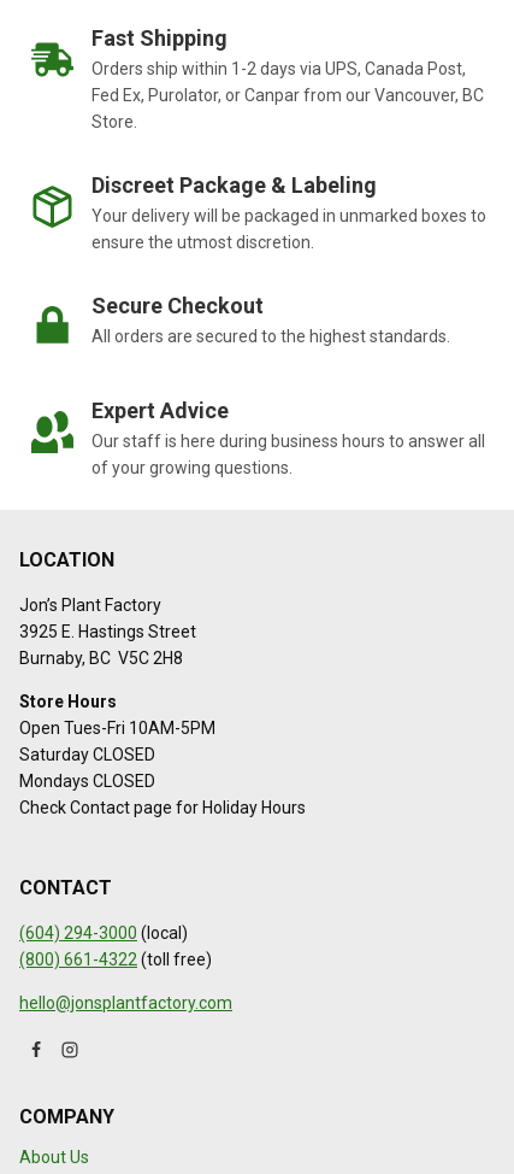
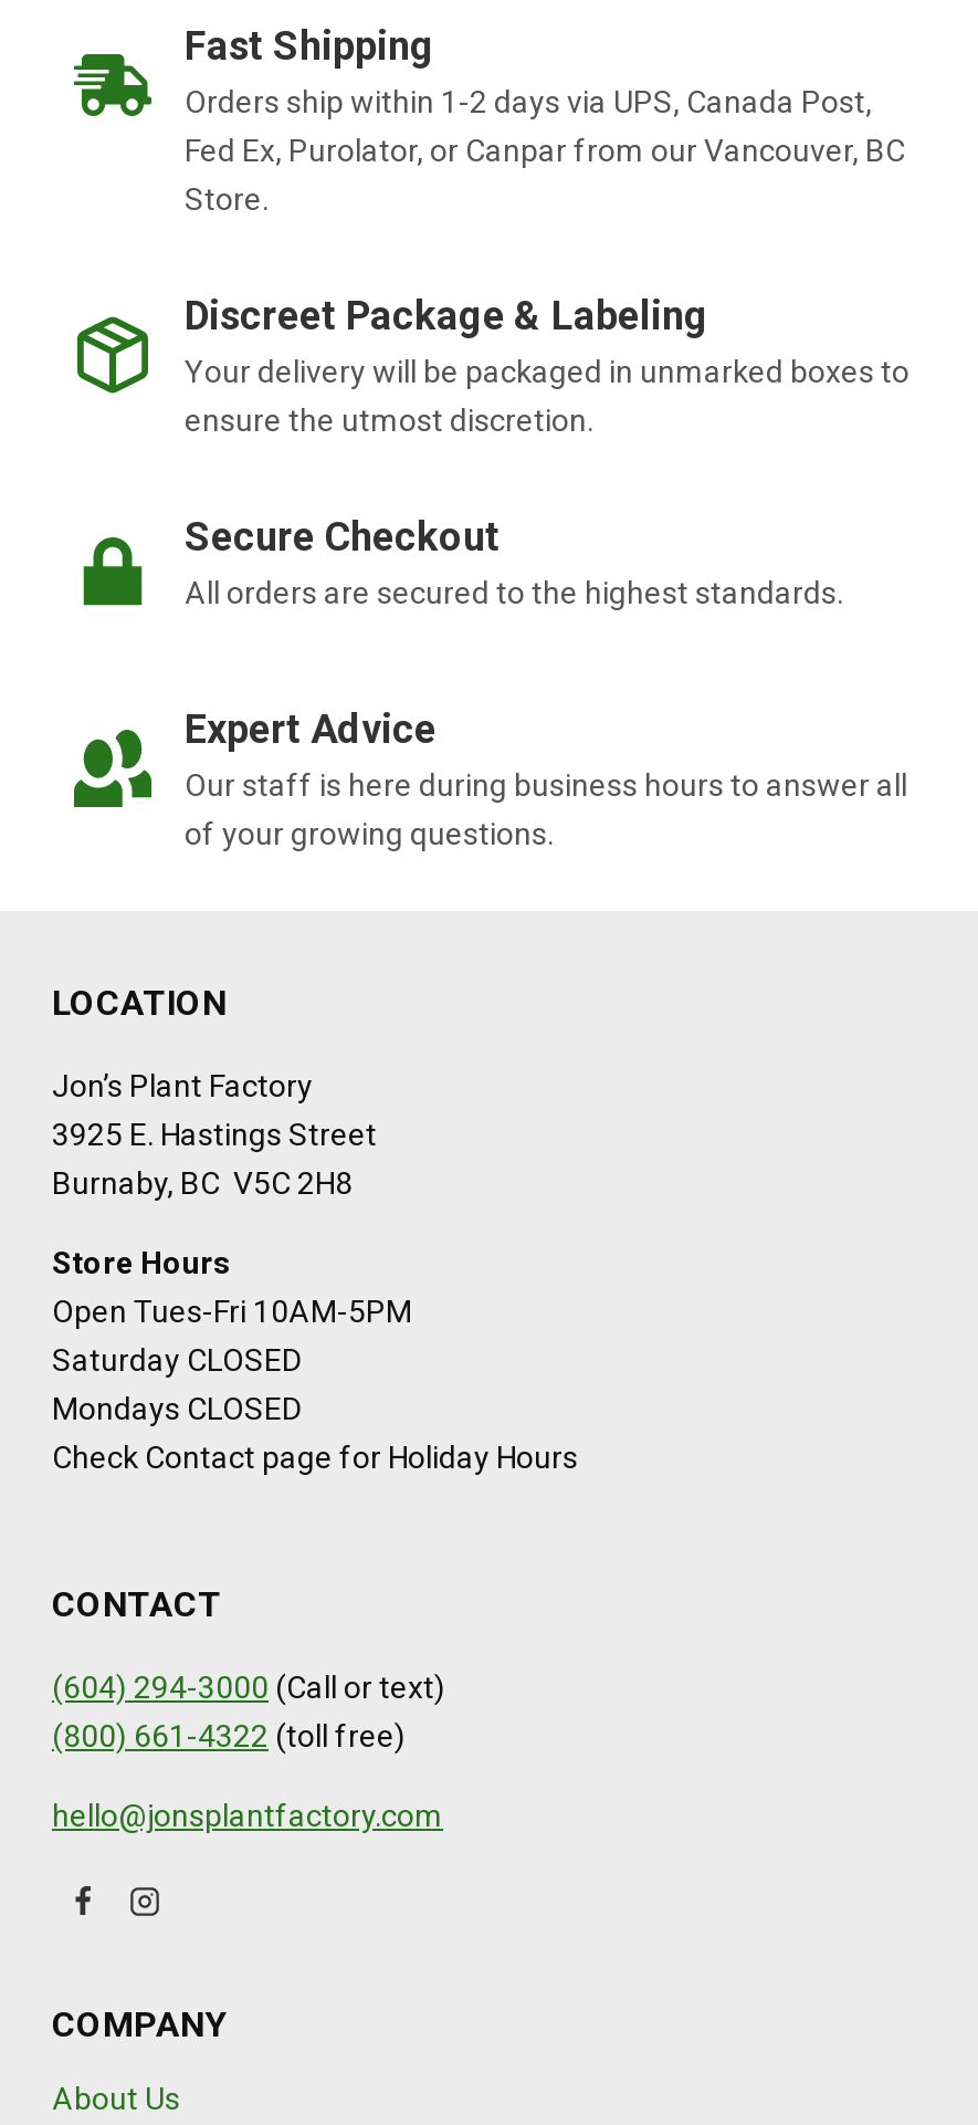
[19,924,188,943] (604) 294-3000 (local) -> [52,1670,445,1706] (604) 294-3000 (Call or text)

